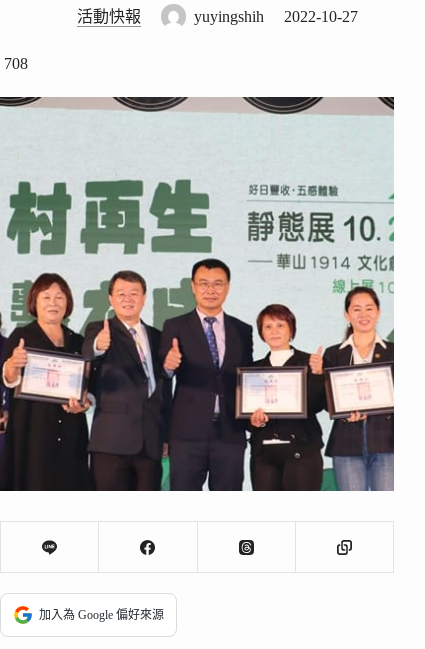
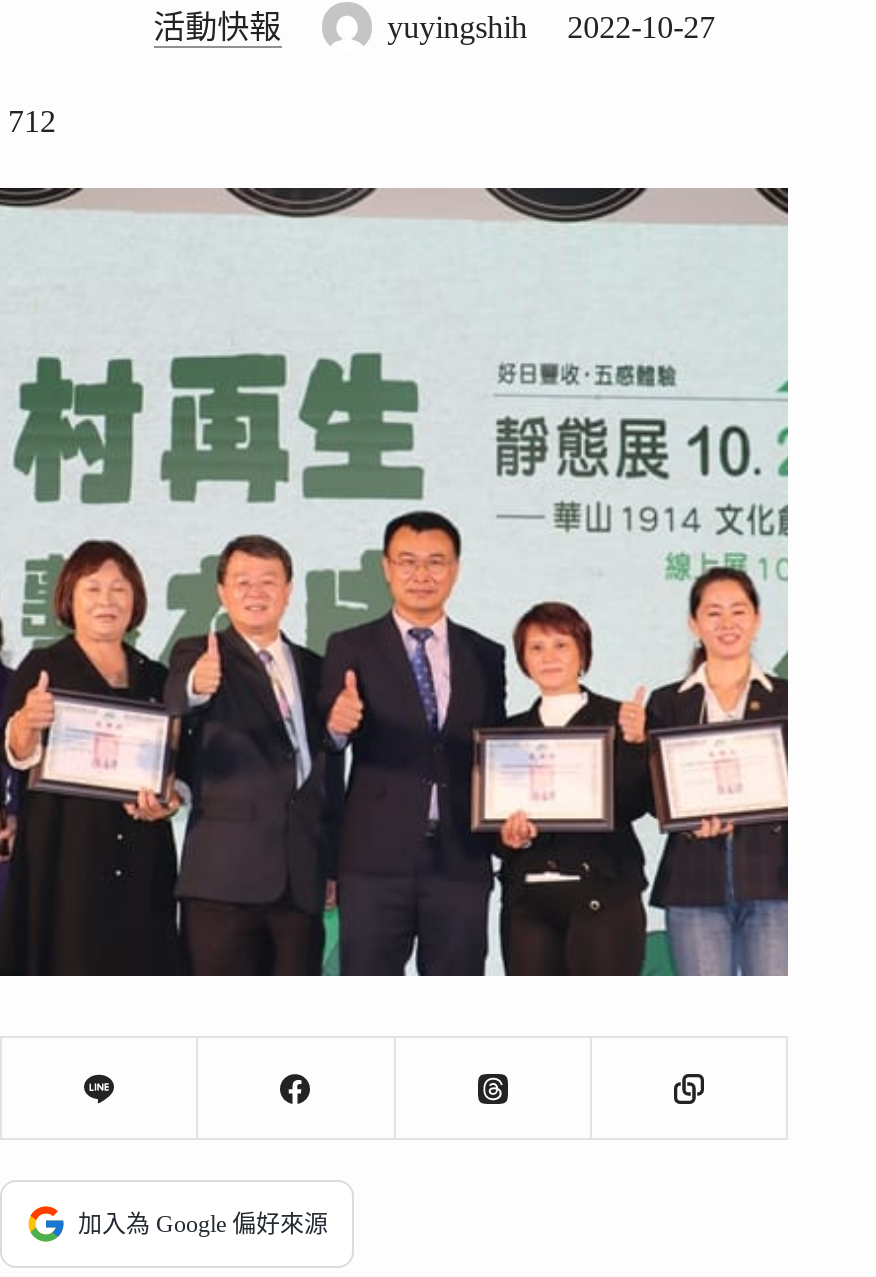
[4,55,28,72] 708 -> [8,104,56,138] 712

